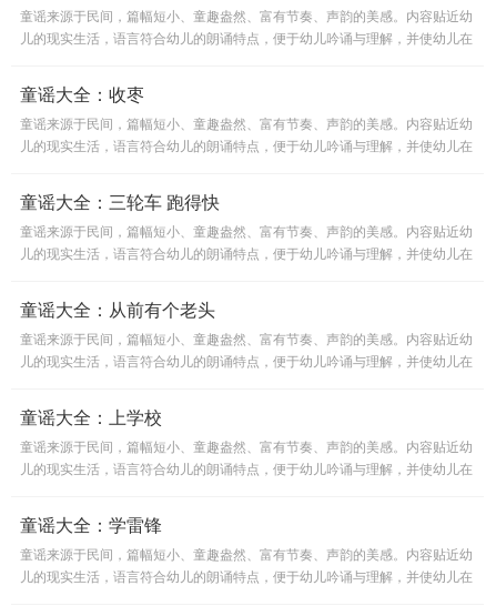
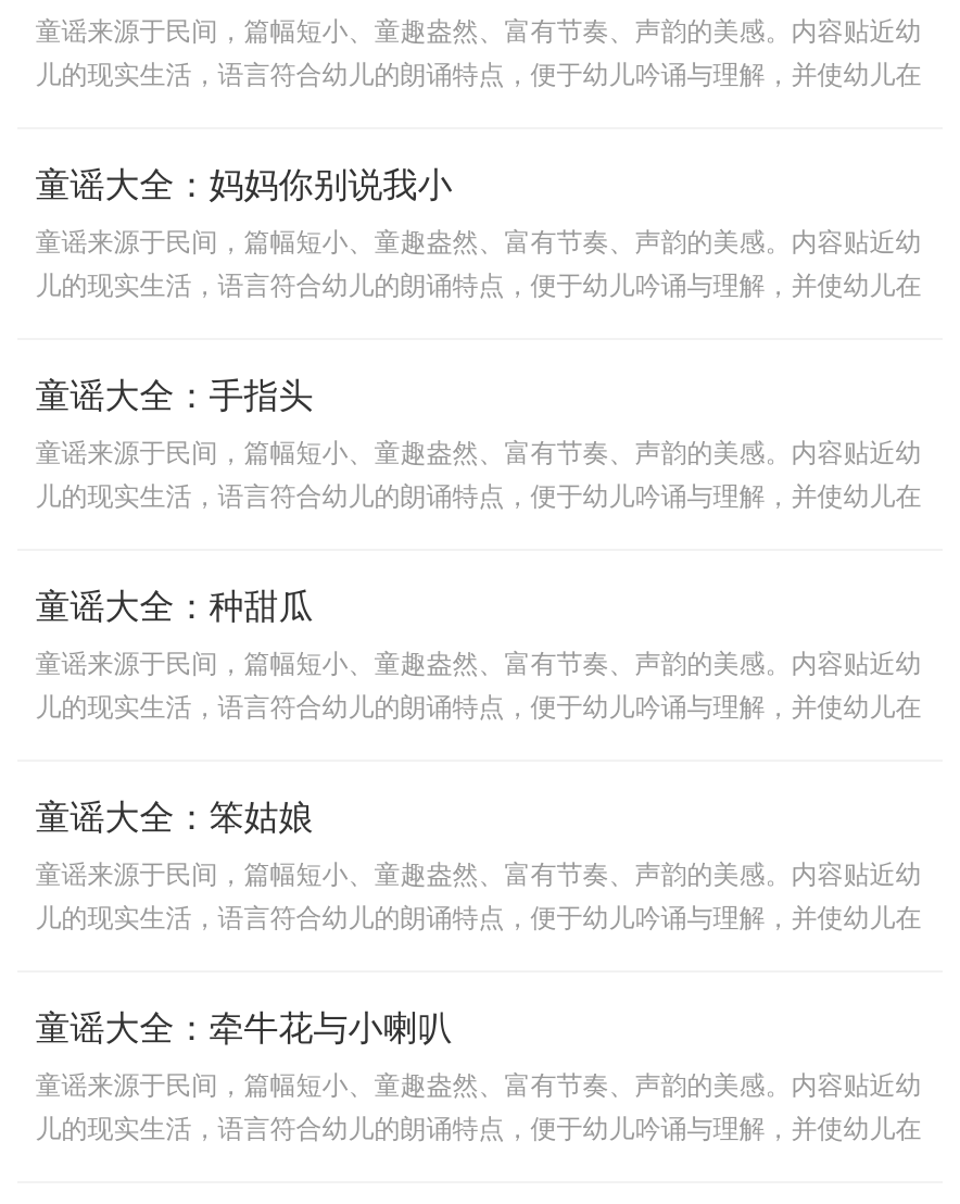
[20,81,144,107] 童谣大全：收枣 -> [35,158,452,208] 童谣大全：妈妈你别说我小
[20,189,220,214] 童谣大全：三轮车 跑得快 -> [35,368,313,418] 童谣大全：手指头
[20,296,215,322] 童谣大全：从前有个老头 -> [35,579,313,629] 童谣大全：种甜瓜
[20,404,162,430] 童谣大全：上学校 -> [35,790,313,840] 童谣大全：笨姑娘
[20,512,162,537] 童谣大全：学雷锋 -> [35,1001,452,1051] 童谣大全：牵牛花与小喇叭

